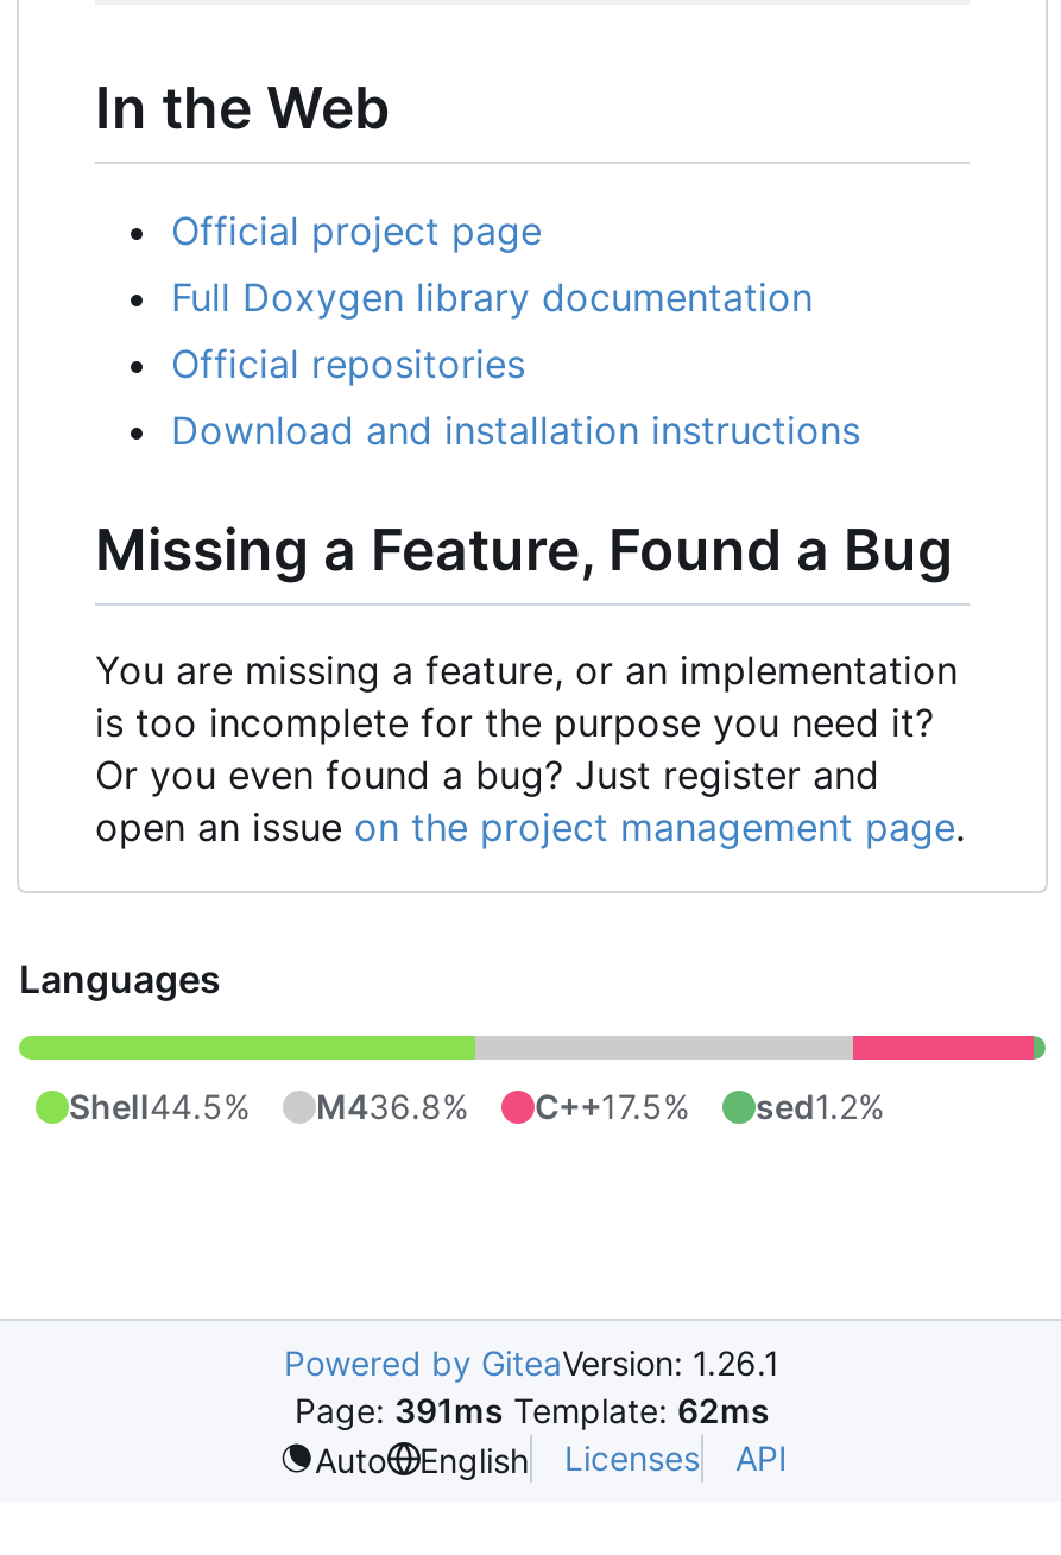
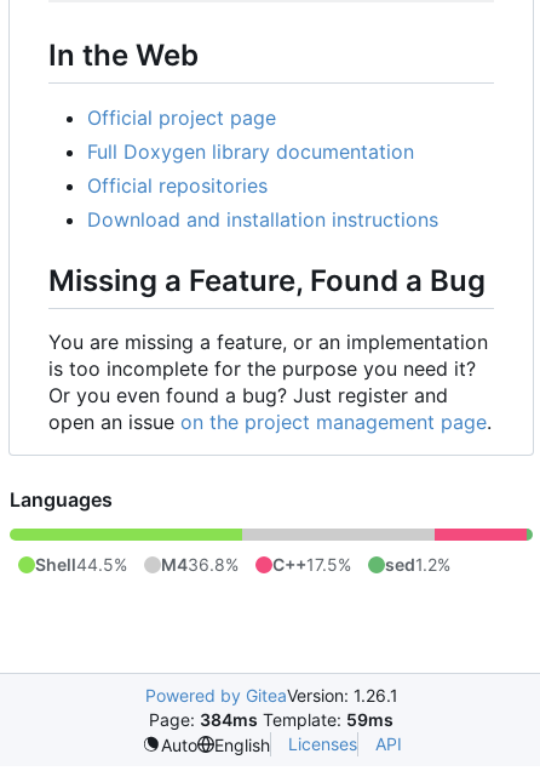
[295,1391,770,1431] Page: 391ms Template: 62ms -> [149,710,393,730] Page: 384ms Template: 59ms

